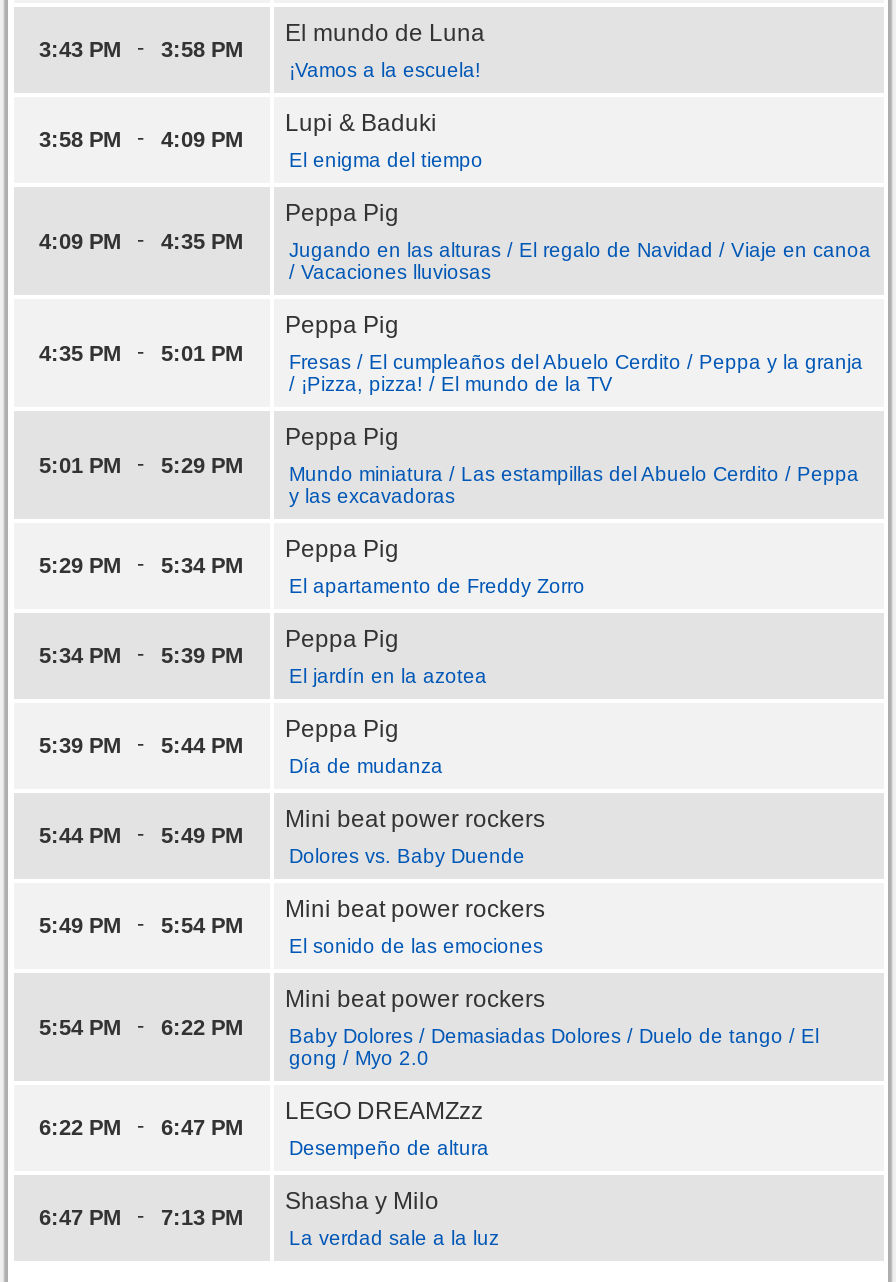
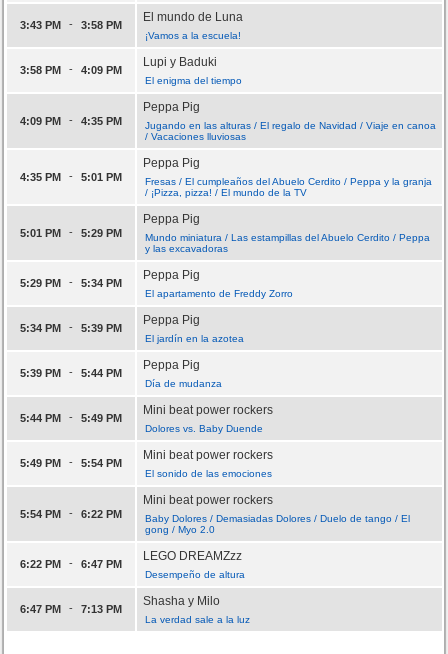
[285,108,437,136] Lupi & Baduki -> [142,55,216,69] Lupi y Baduki

